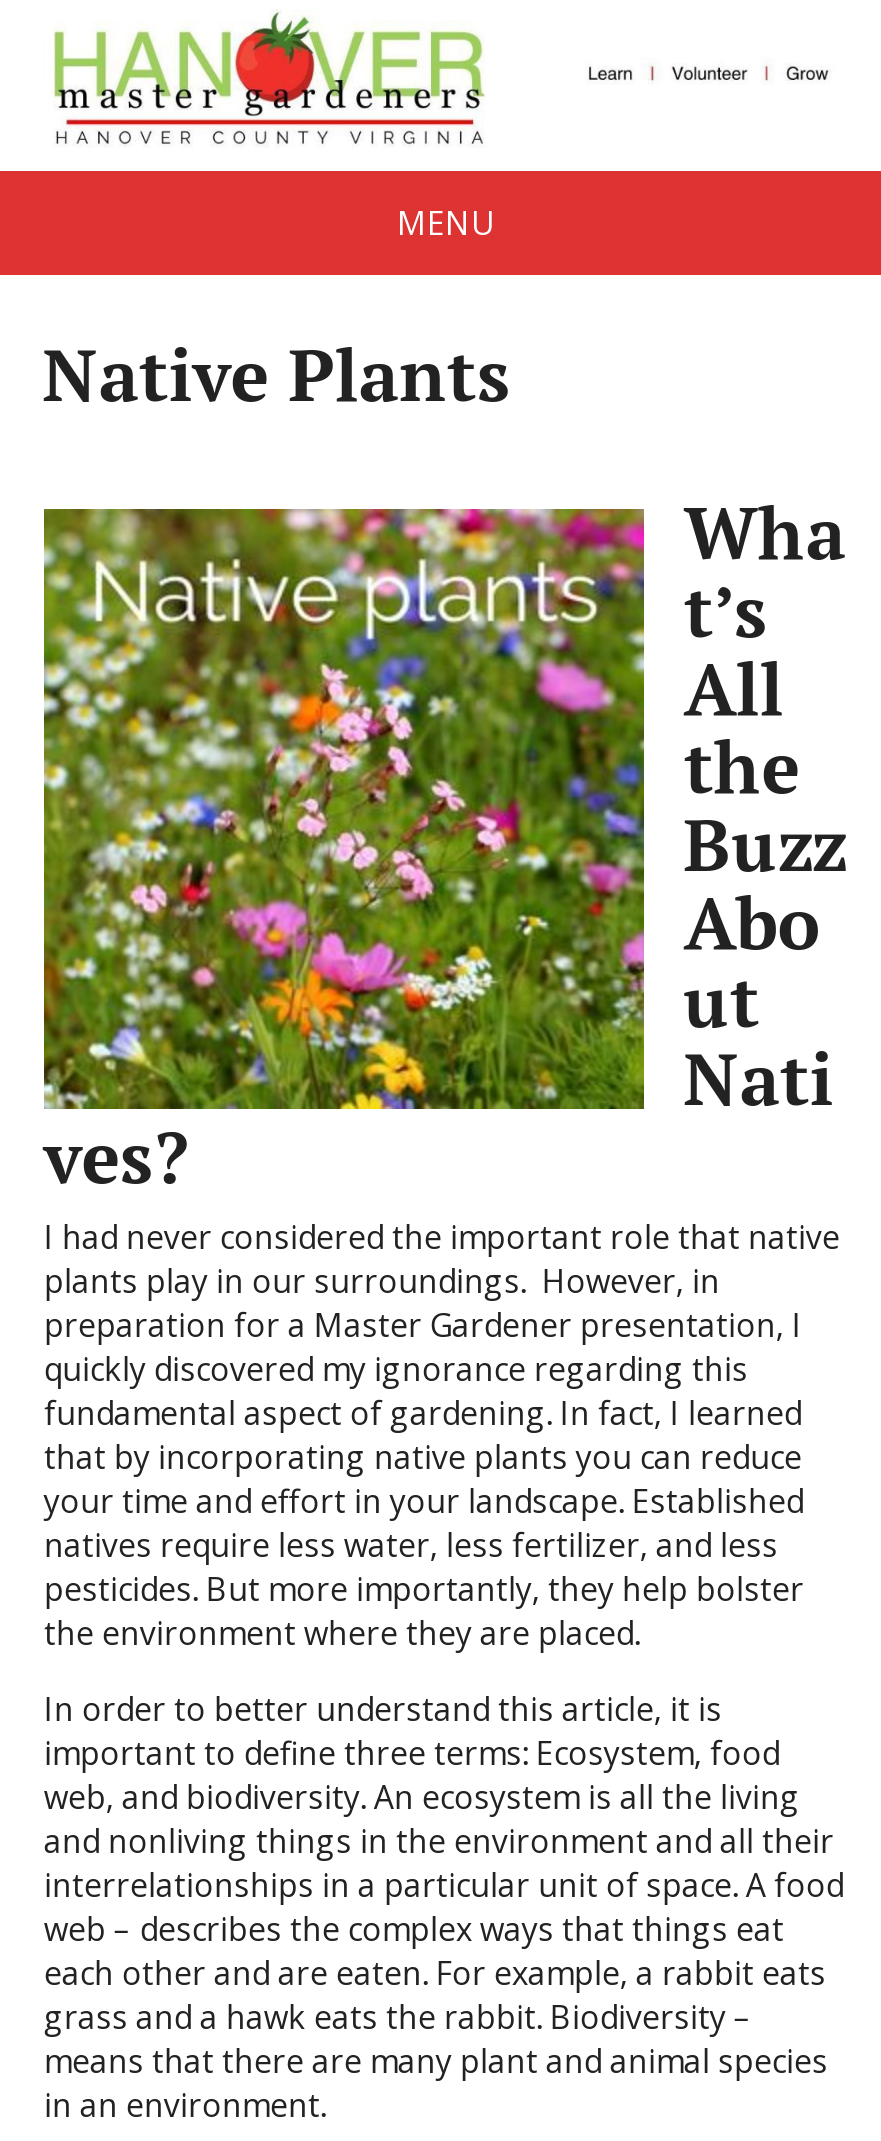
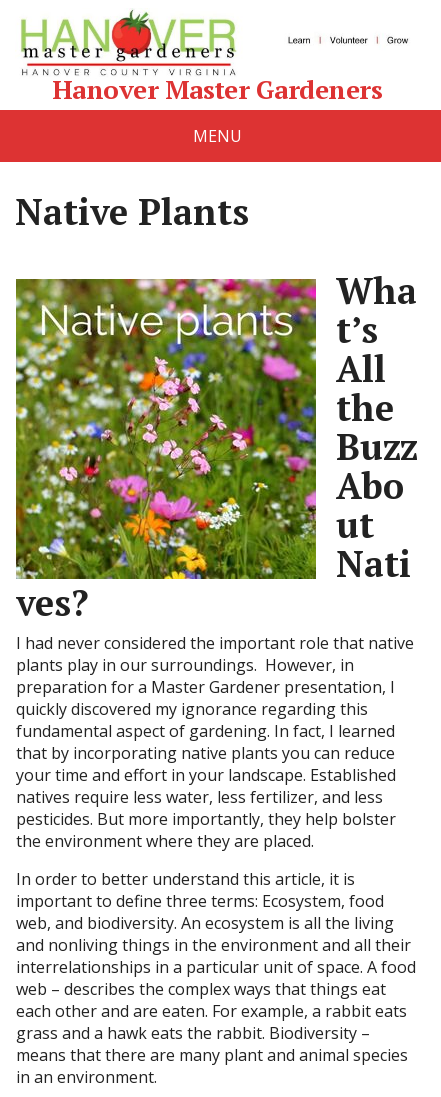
none -> [52,72,382,106] Hanover Master Gardeners

